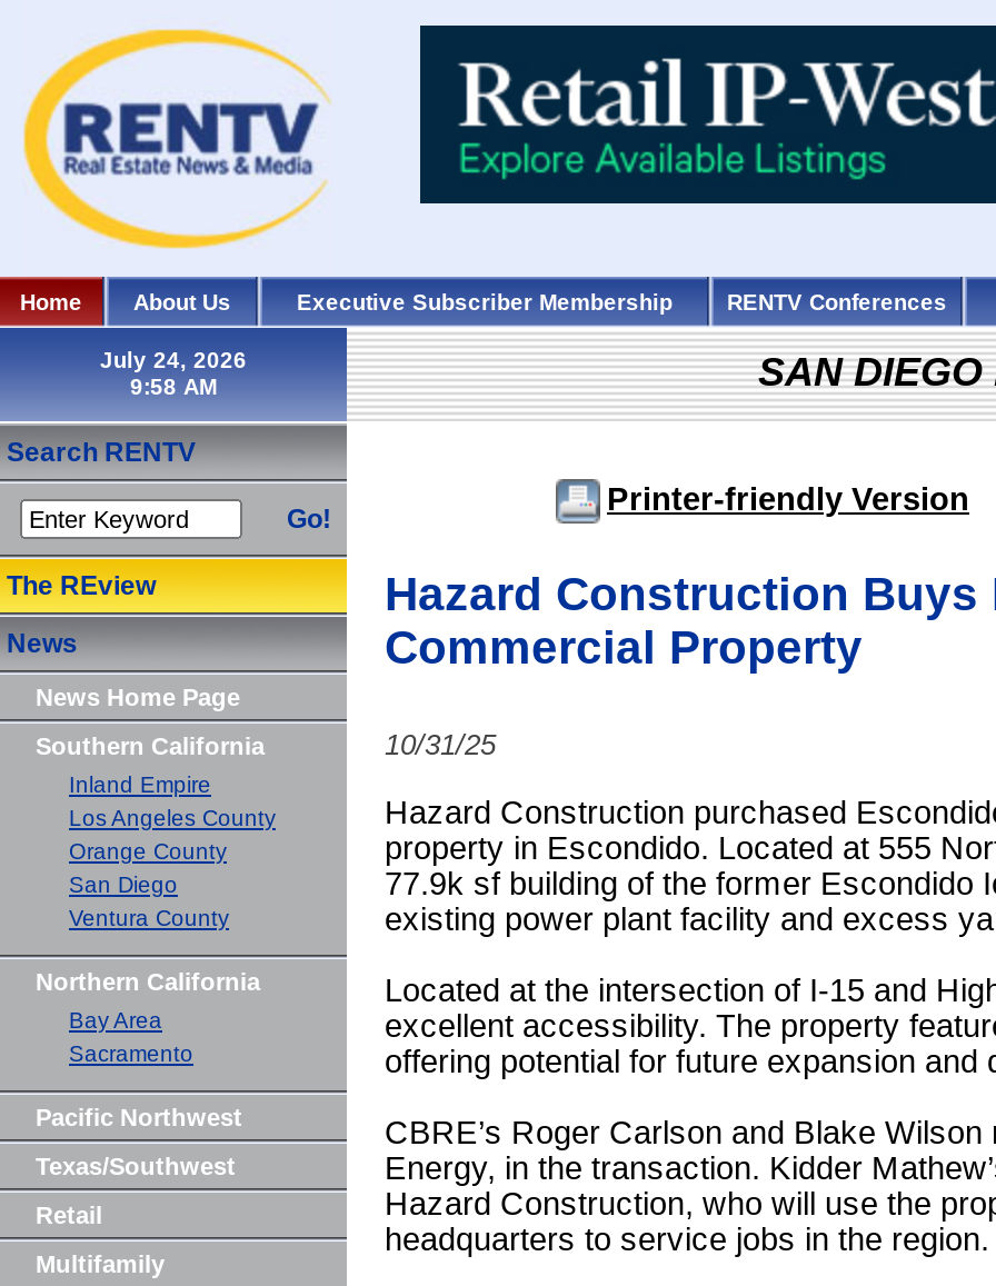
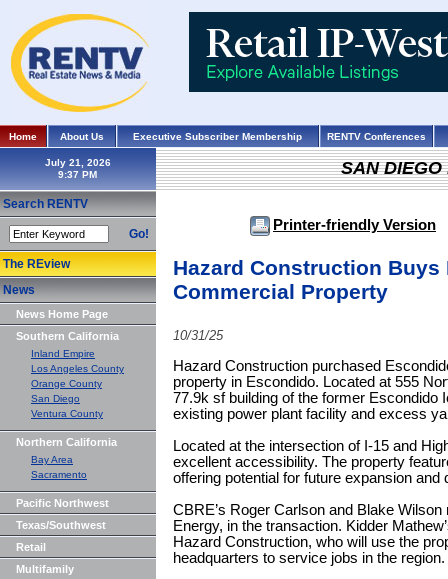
[100,348,247,372] July 24, 2026 -> [45,157,111,168] July 21, 2026

